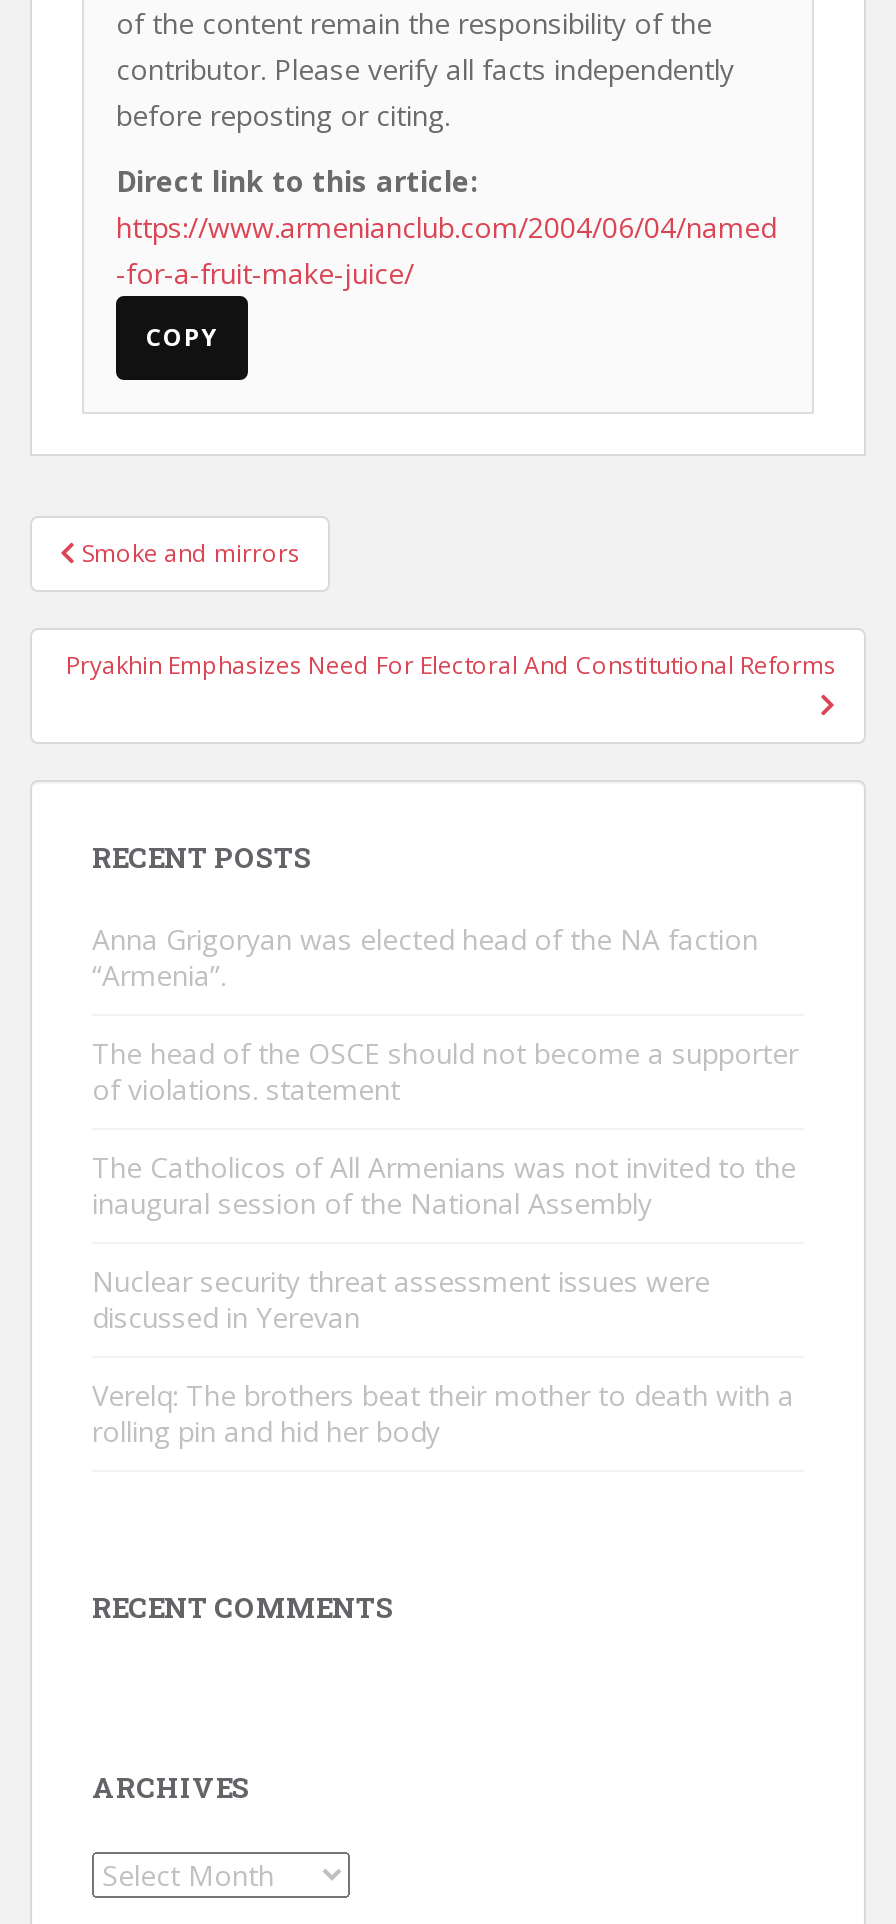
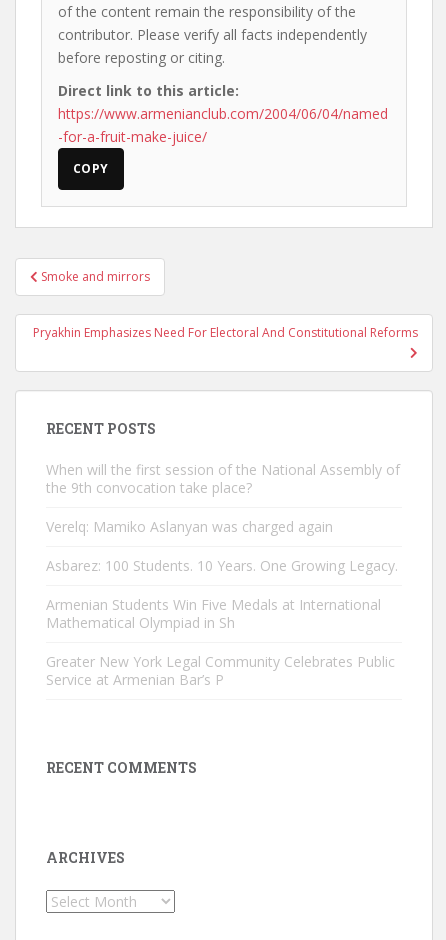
[92,920,758,994] Anna Grigoryan was elected head of the NA faction | “Armenia”. -> [46,460,400,497] When will the first session of the National Assembly of | the 9th convocation take place?
[92,1034,798,1108] The head of the OSCE should not become a supporter | of violations. statement -> [46,517,333,536] Verelq: Mamiko Aslanyan was charged again
[92,1148,796,1222] The Catholicos of All Armenians was not invited to the | inaugural session of the National Assembly -> [46,556,398,575] Asbarez: 100 Students. 10 Years. One Growing Legacy.
[92,1262,710,1336] Nuclear security threat assessment issues were | discussed in Yerevan -> [46,595,381,632] Armenian Students Win Five Medals at International | Mathematical Olympiad in Sh
[92,1376,794,1450] Verelq: The brothers beat their mother to death with a | rolling pin and hid her body -> [46,652,395,689] Greater New York Legal Community Celebrates Public | Service at Armenian Bar’s P

